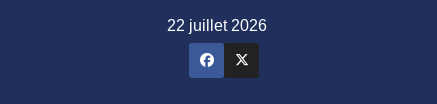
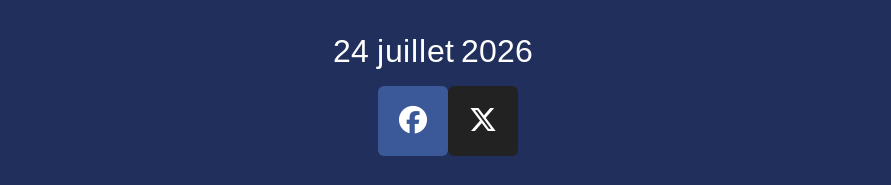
[166,17,266,34] 22 juillet 2026 -> [333,34,533,68] 24 juillet 2026

